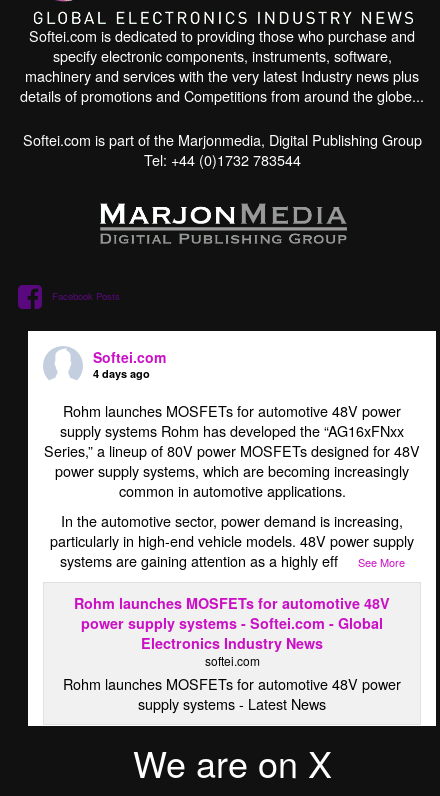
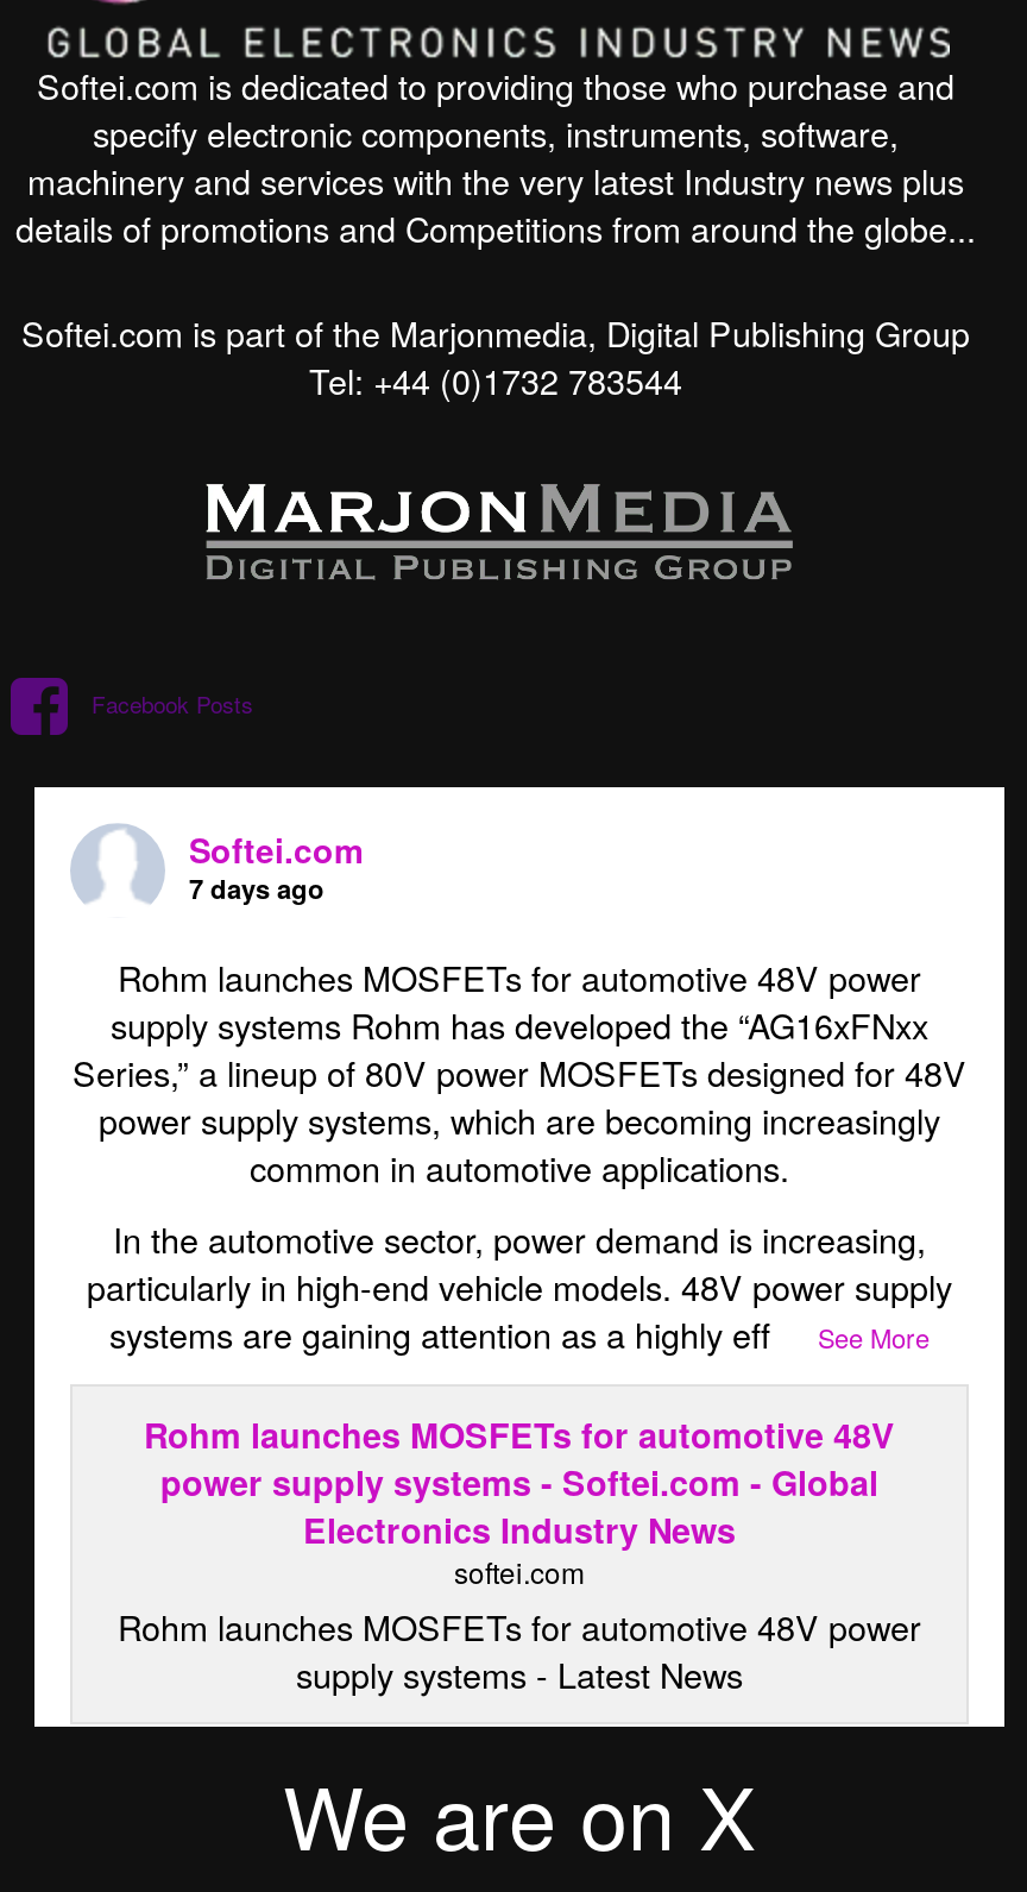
[93,365,150,380] 4 days ago -> [189,869,325,905] 7 days ago

